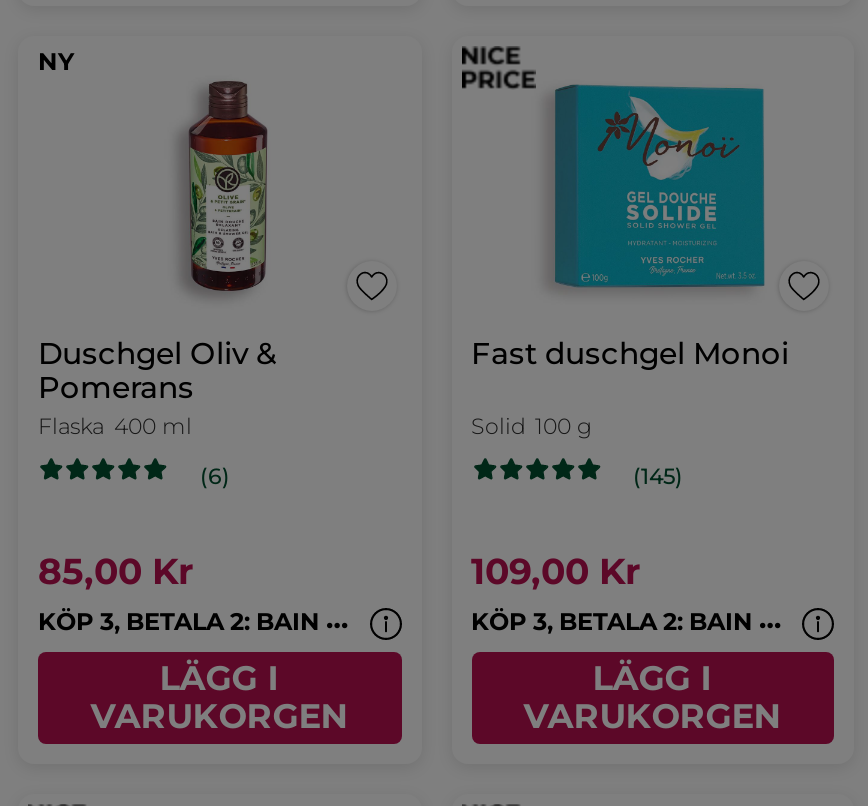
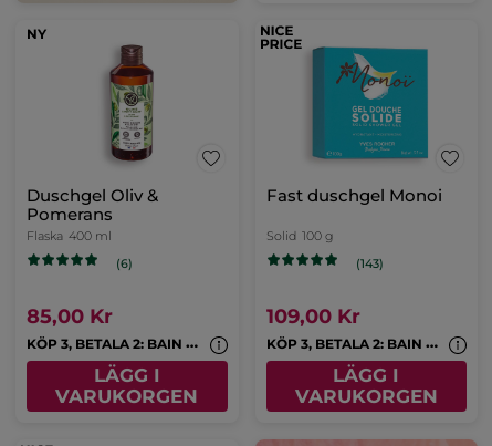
[633,463,683,491] (145) -> [355,256,383,272] (143)

